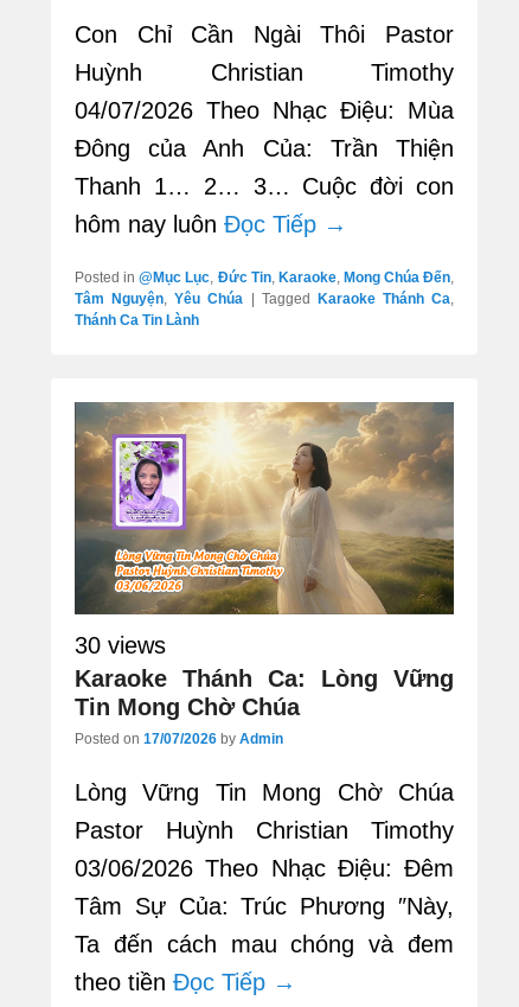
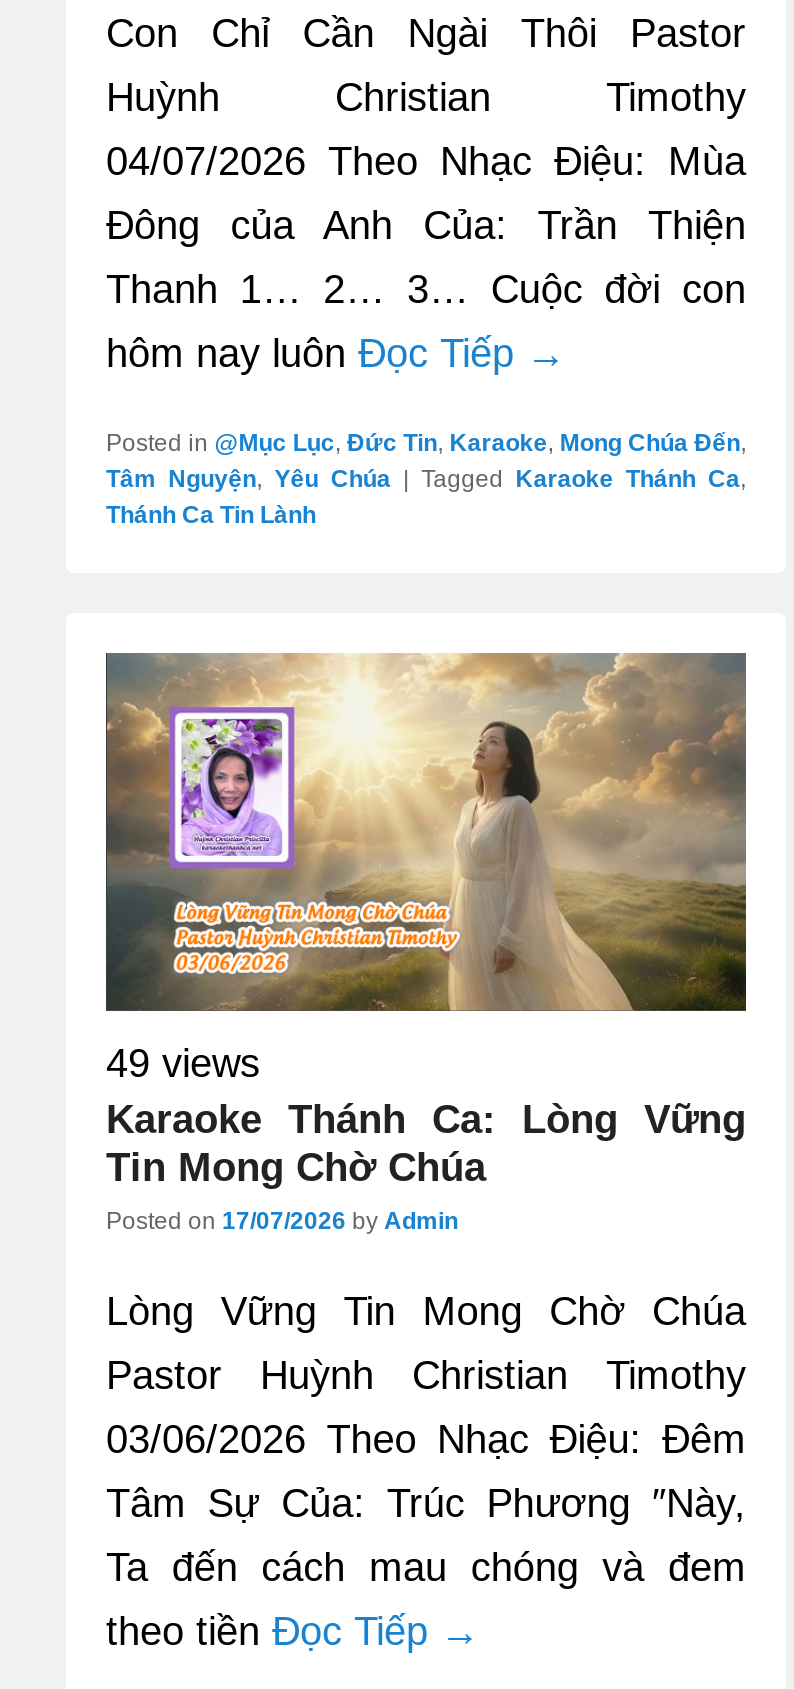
[75,633,166,659] 30 views -> [106,1042,260,1086] 49 views

